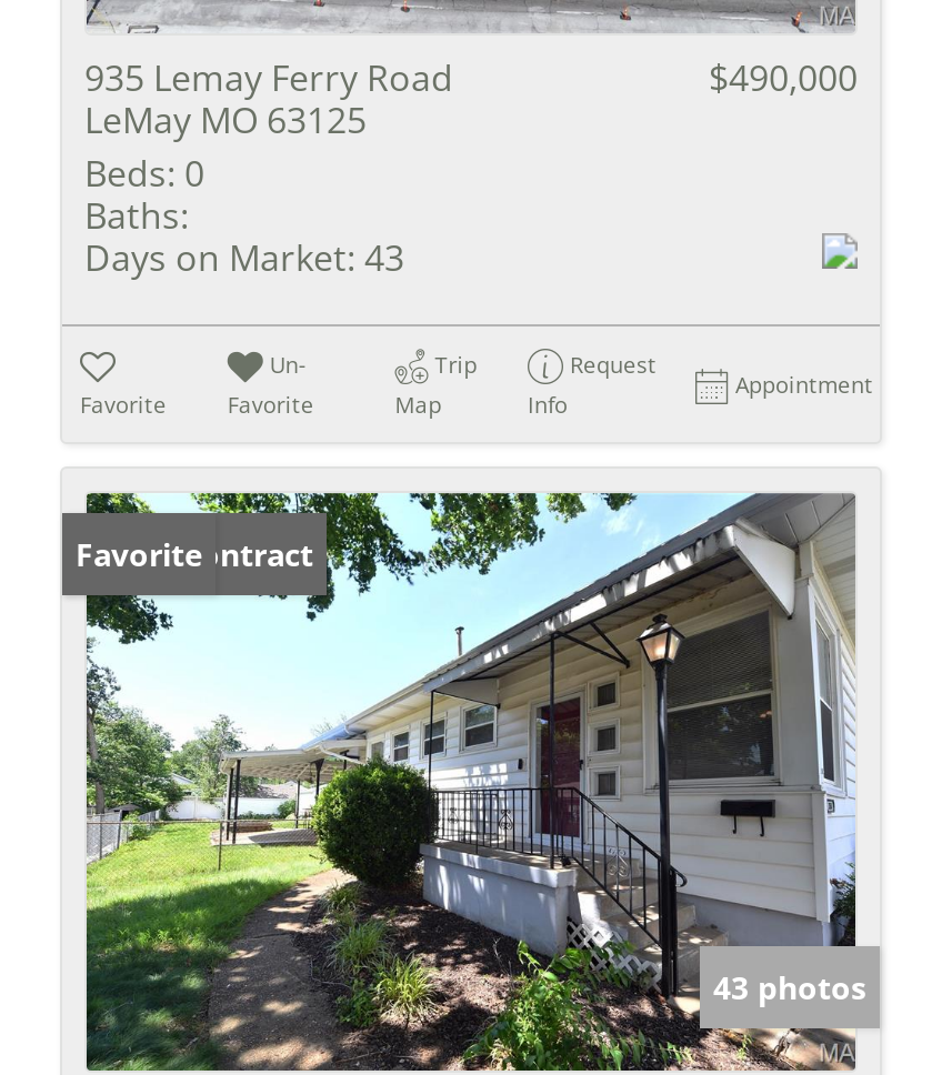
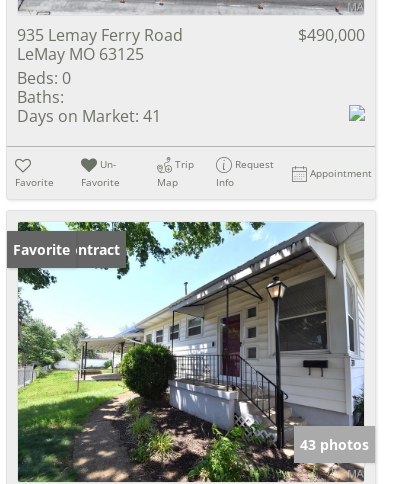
[84,233,404,282] Days on Market: 43 -> [17,105,161,127] Days on Market: 41

